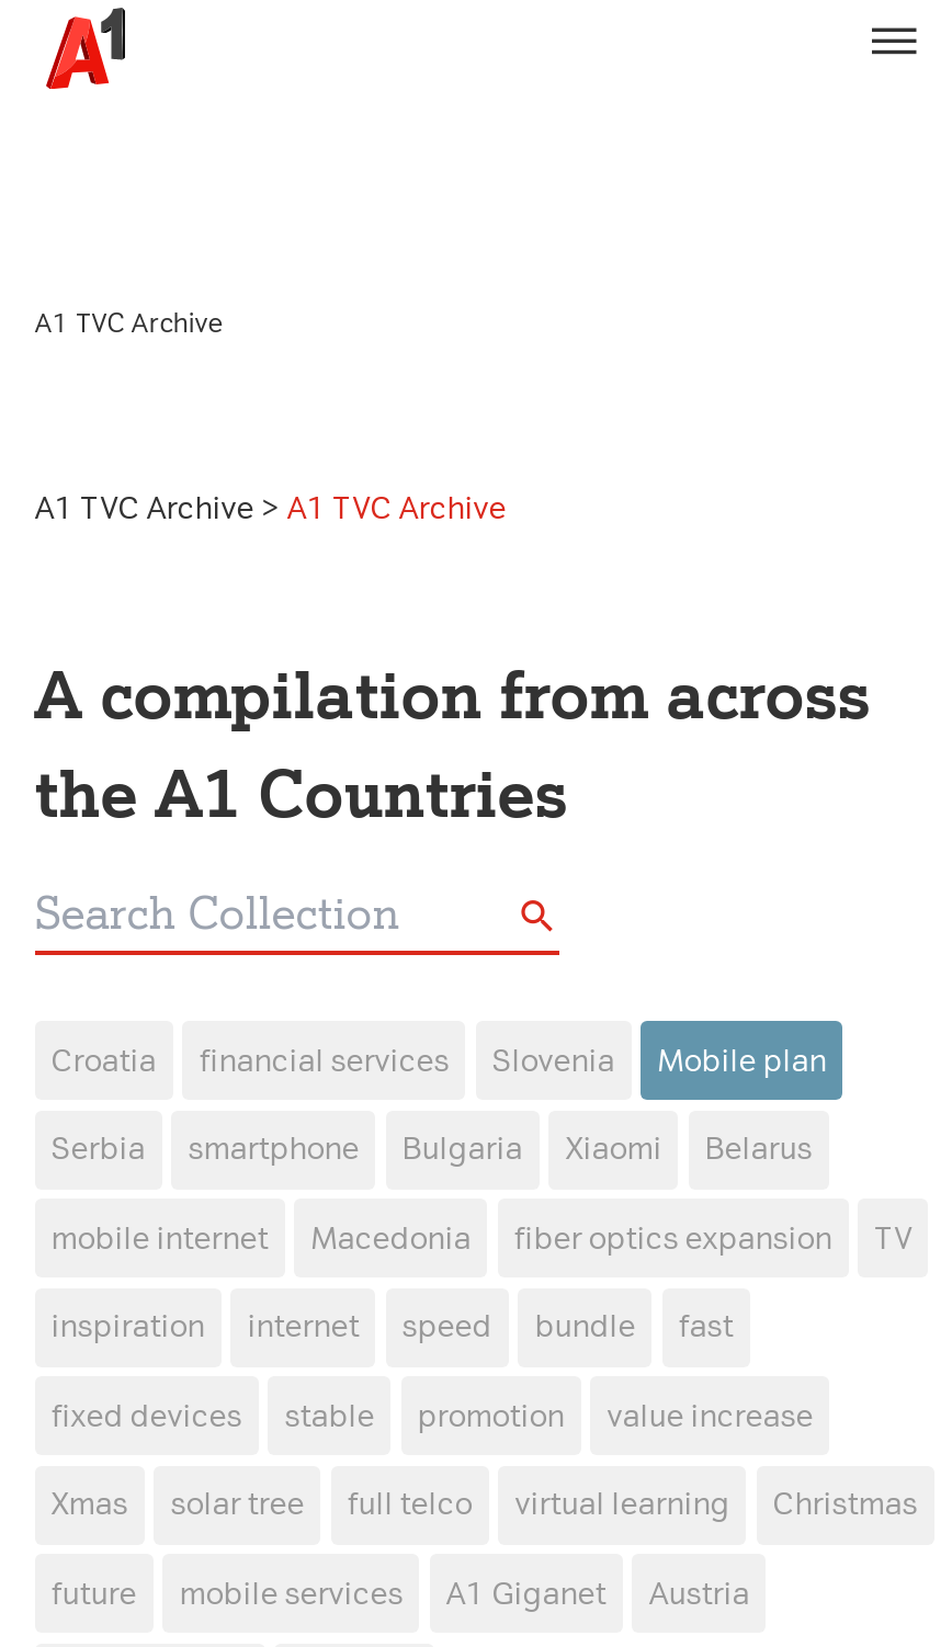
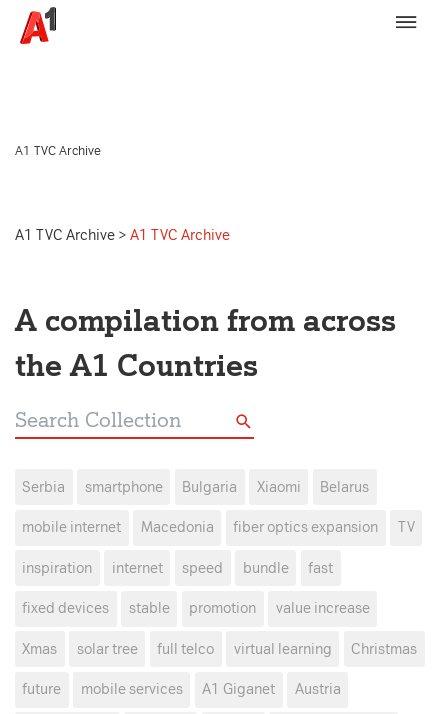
[51,1042,827,1079] Croatia | financial services | Slovenia | Mobile plan -> none

